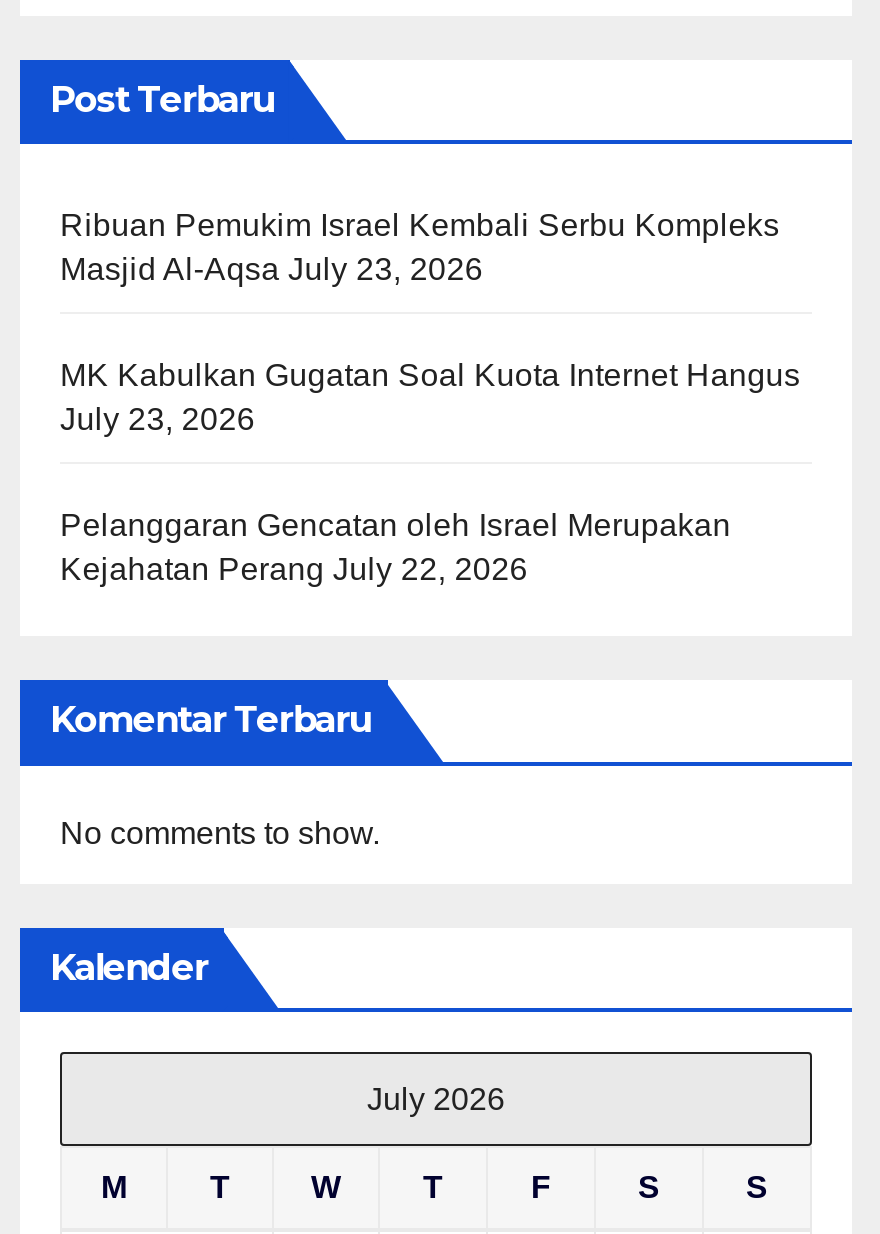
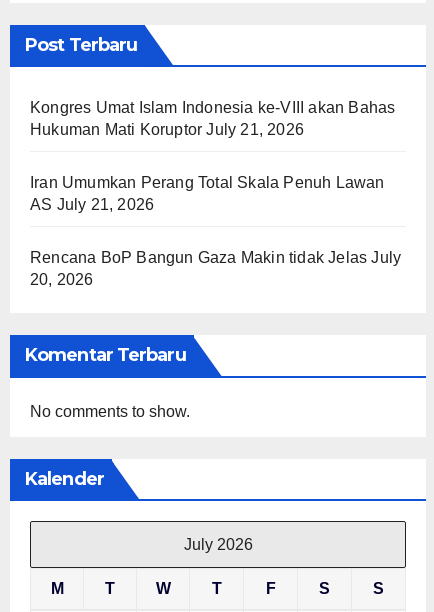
[60,207,780,285] Ribuan Pemukim Israel Kembali Serbu Kompleks | Masjid Al-Aqsa July 23, 2026 -> [30,99,395,138] Kongres Umat Islam Indonesia ke-VIII akan Bahas | Hukuman Mati Koruptor July 21, 2026
[60,357,800,435] MK Kabulkan Gugatan Soal Kuota Internet Hangus | July 23, 2026 -> [30,174,385,213] Iran Umumkan Perang Total Skala Penuh Lawan | AS July 21, 2026
[60,507,731,585] Pelanggaran Gencatan oleh Israel Merupakan | Kejahatan Perang July 22, 2026 -> [30,249,401,288] Rencana BoP Bangun Gaza Makin tidak Jelas July | 20, 2026

